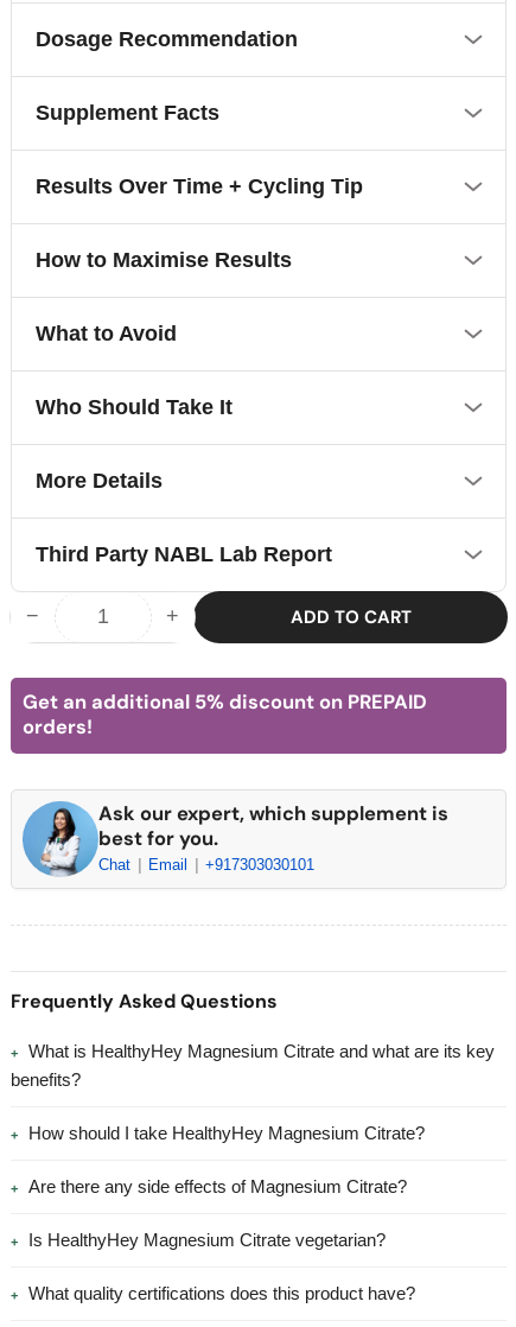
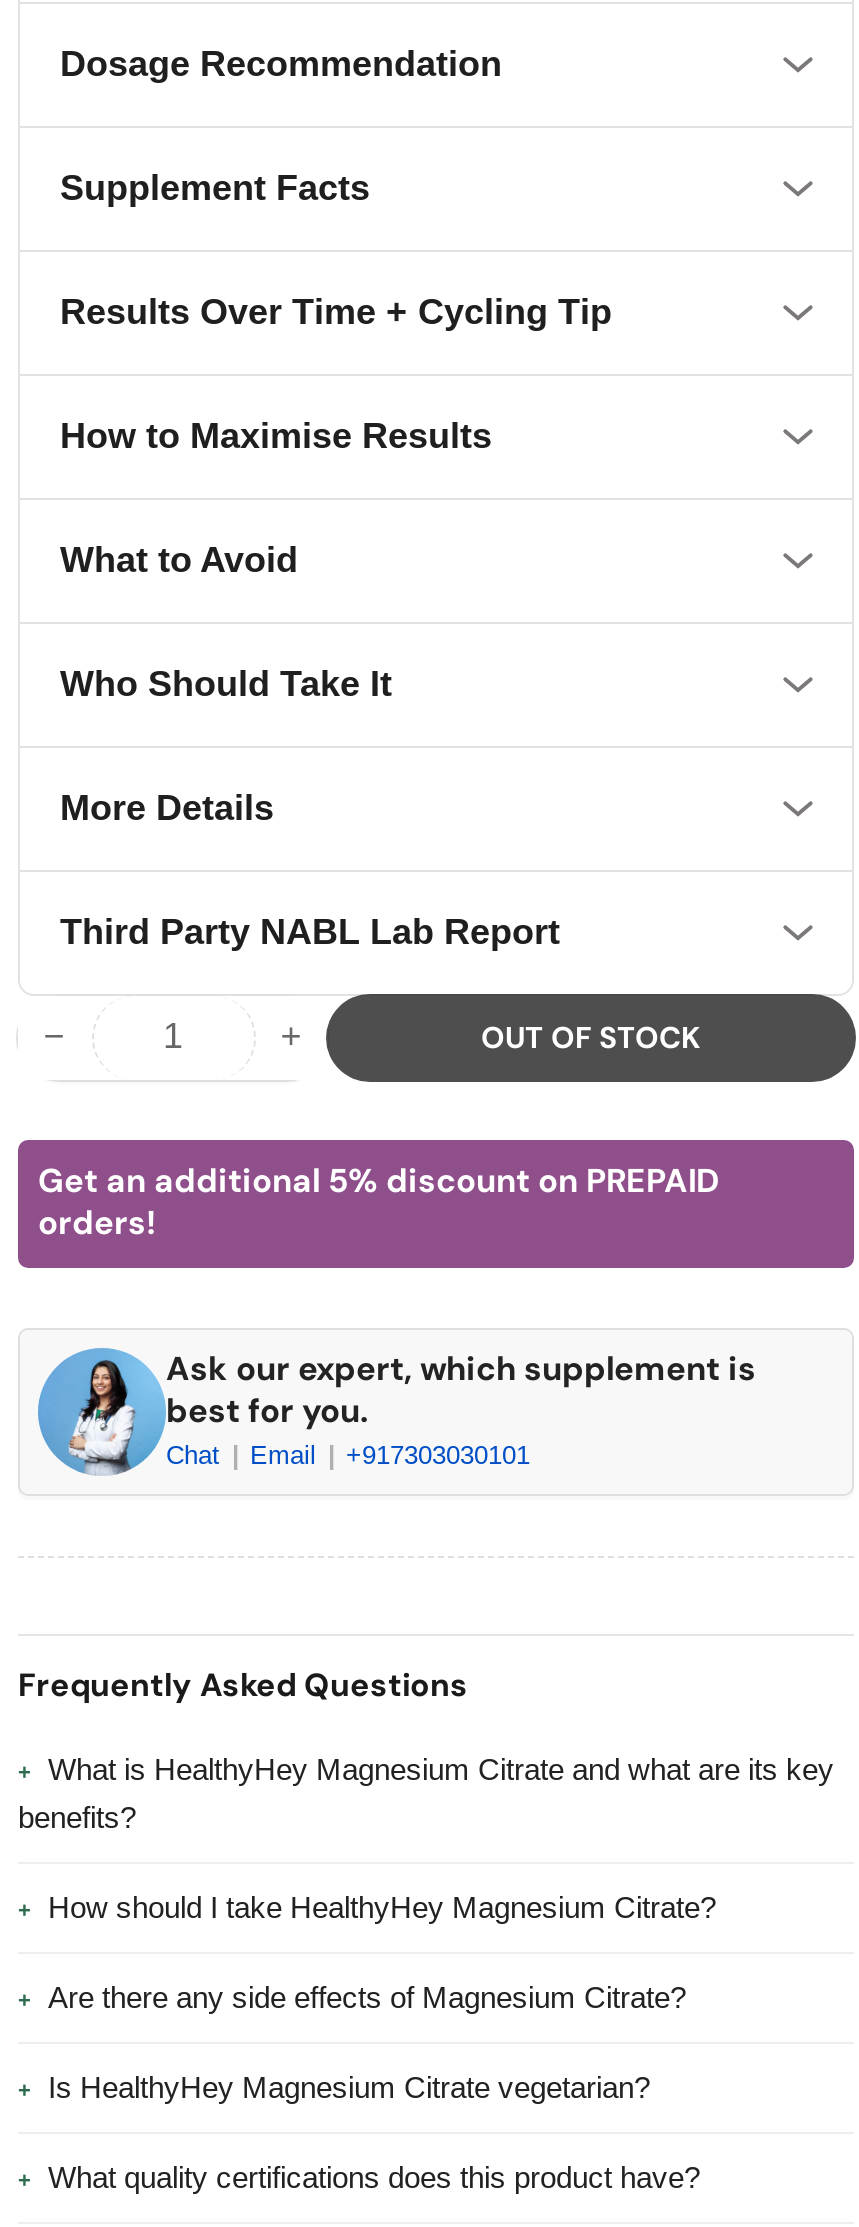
[290,605,411,629] ADD TO CART -> [481,1017,701,1057] OUT OF STOCK

